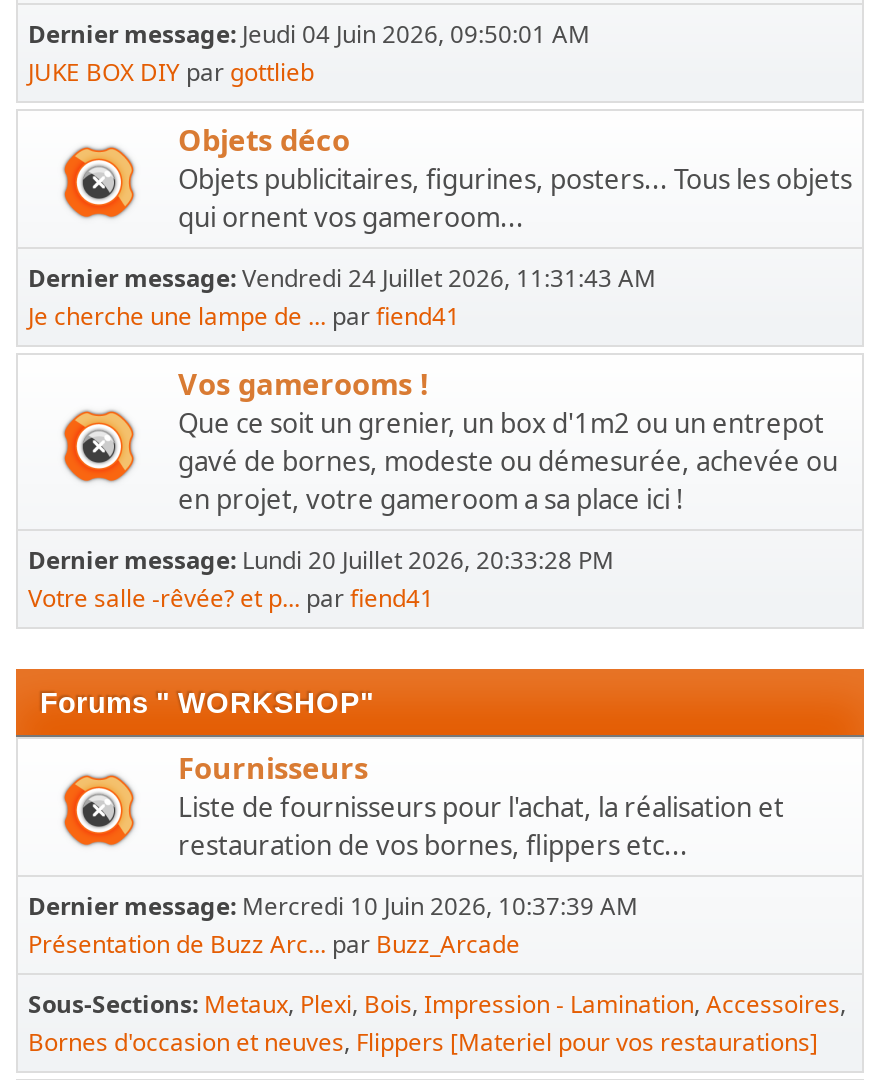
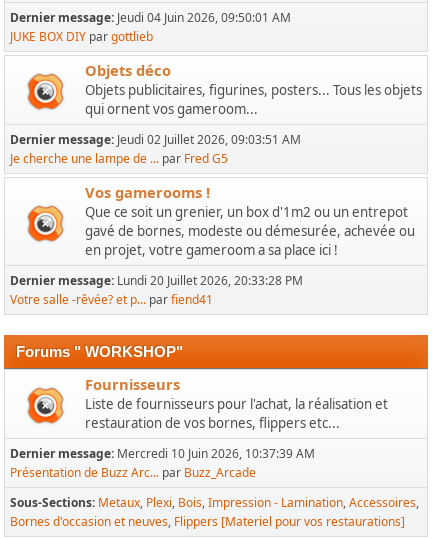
[28,262,656,334] Dernier message: Vendredi 24 Juillet 2026, 11:31:43 AM | Je cherche une lampe de ... par fiend41 -> [10,131,301,167] Dernier message: Jeudi 02 Juillet 2026, 09:03:51 AM | Je cherche une lampe de ... par Fred G5

